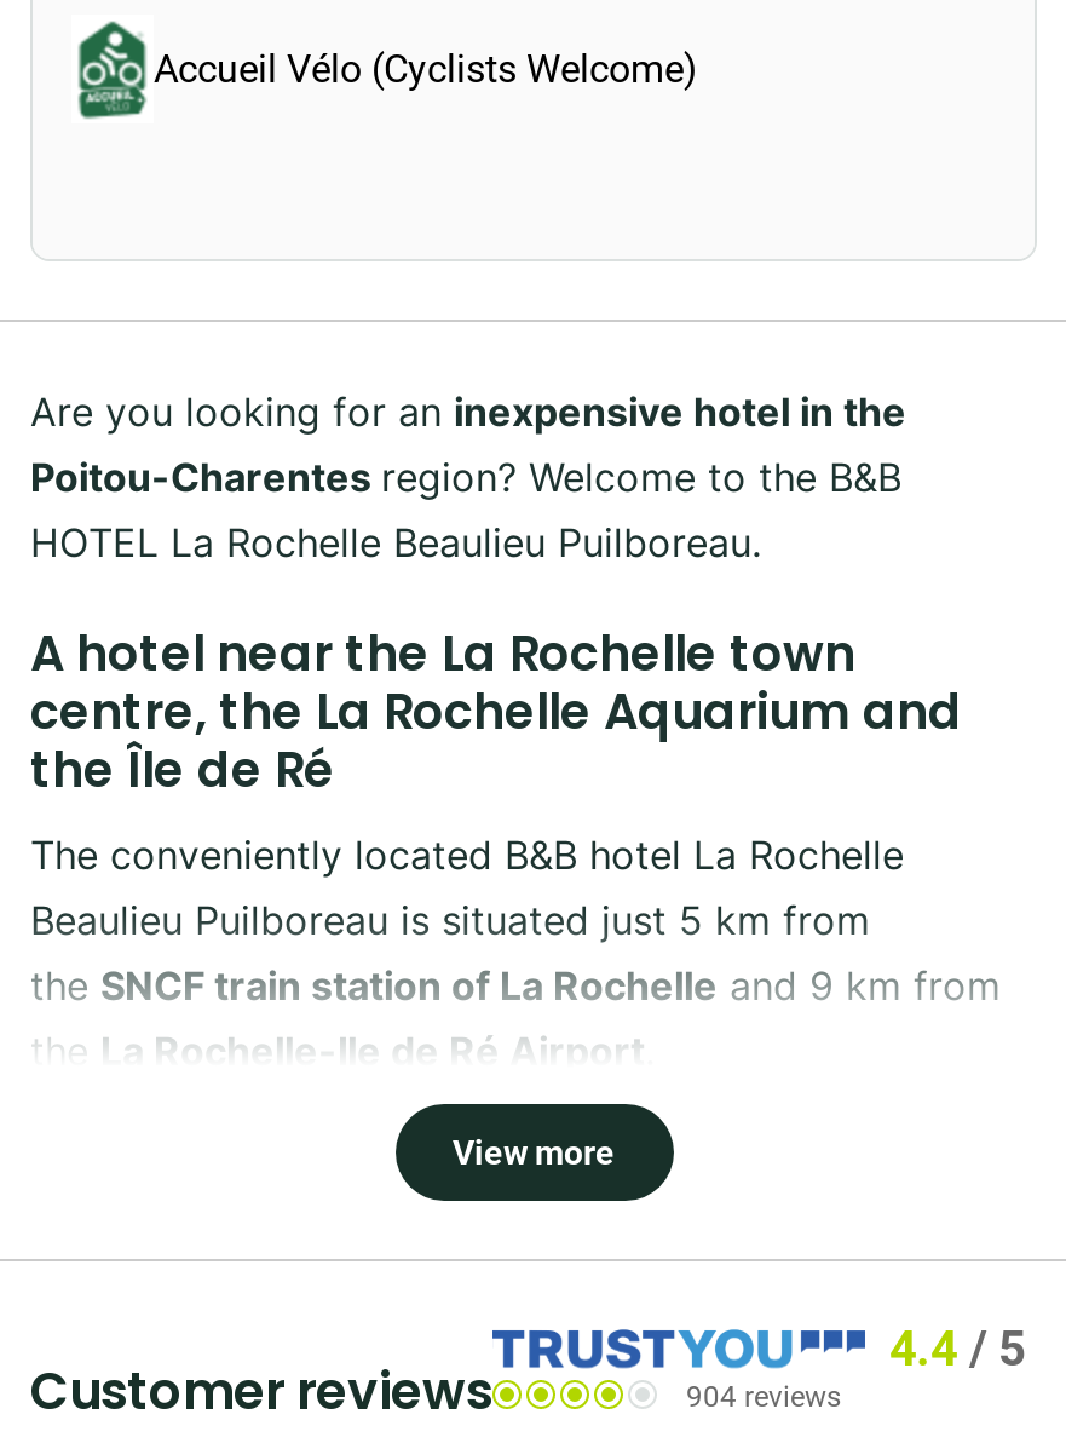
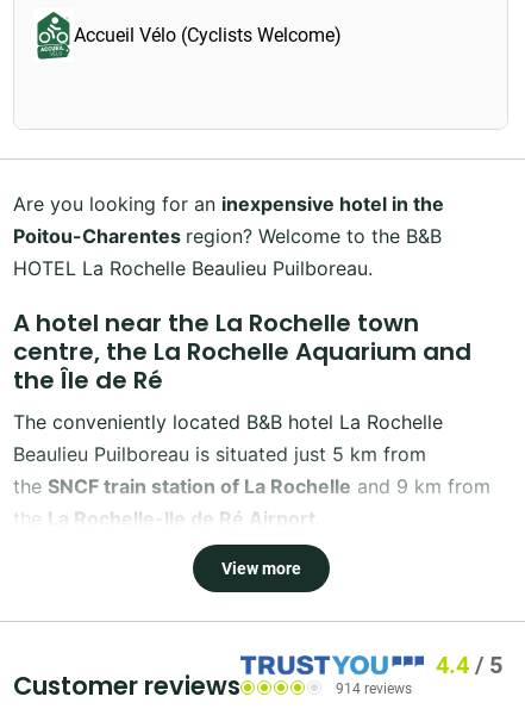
[686,1380,841,1414] 904 reviews -> [336,681,412,697] 914 reviews

